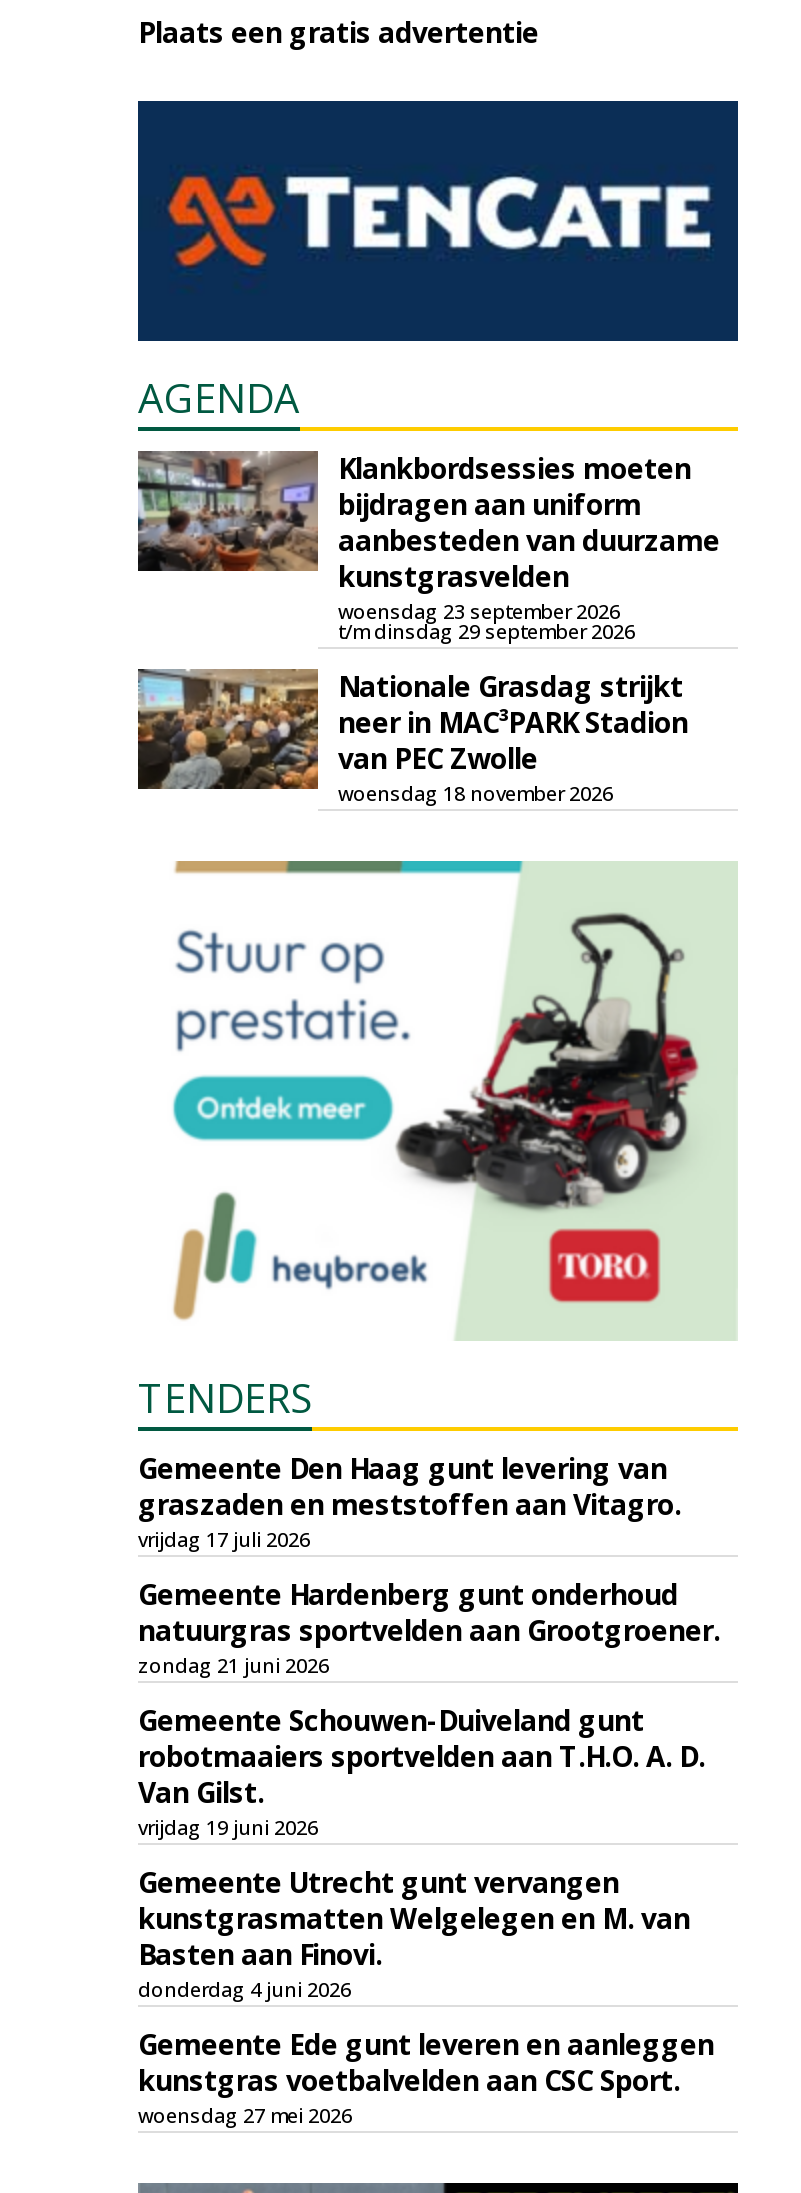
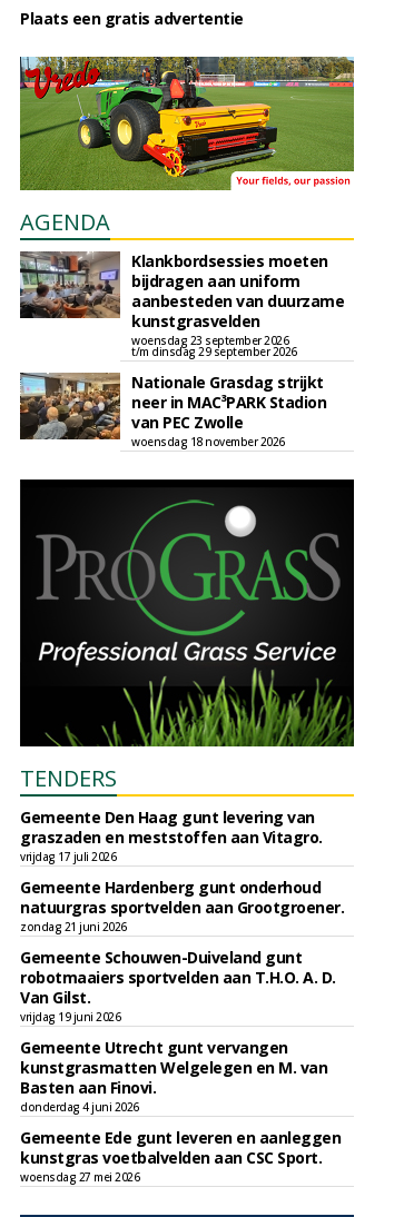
[136,99,740,343] [image] -> [19,56,355,191] [image]
[138,859,738,1341] [image] -> [19,478,355,748] [image]

